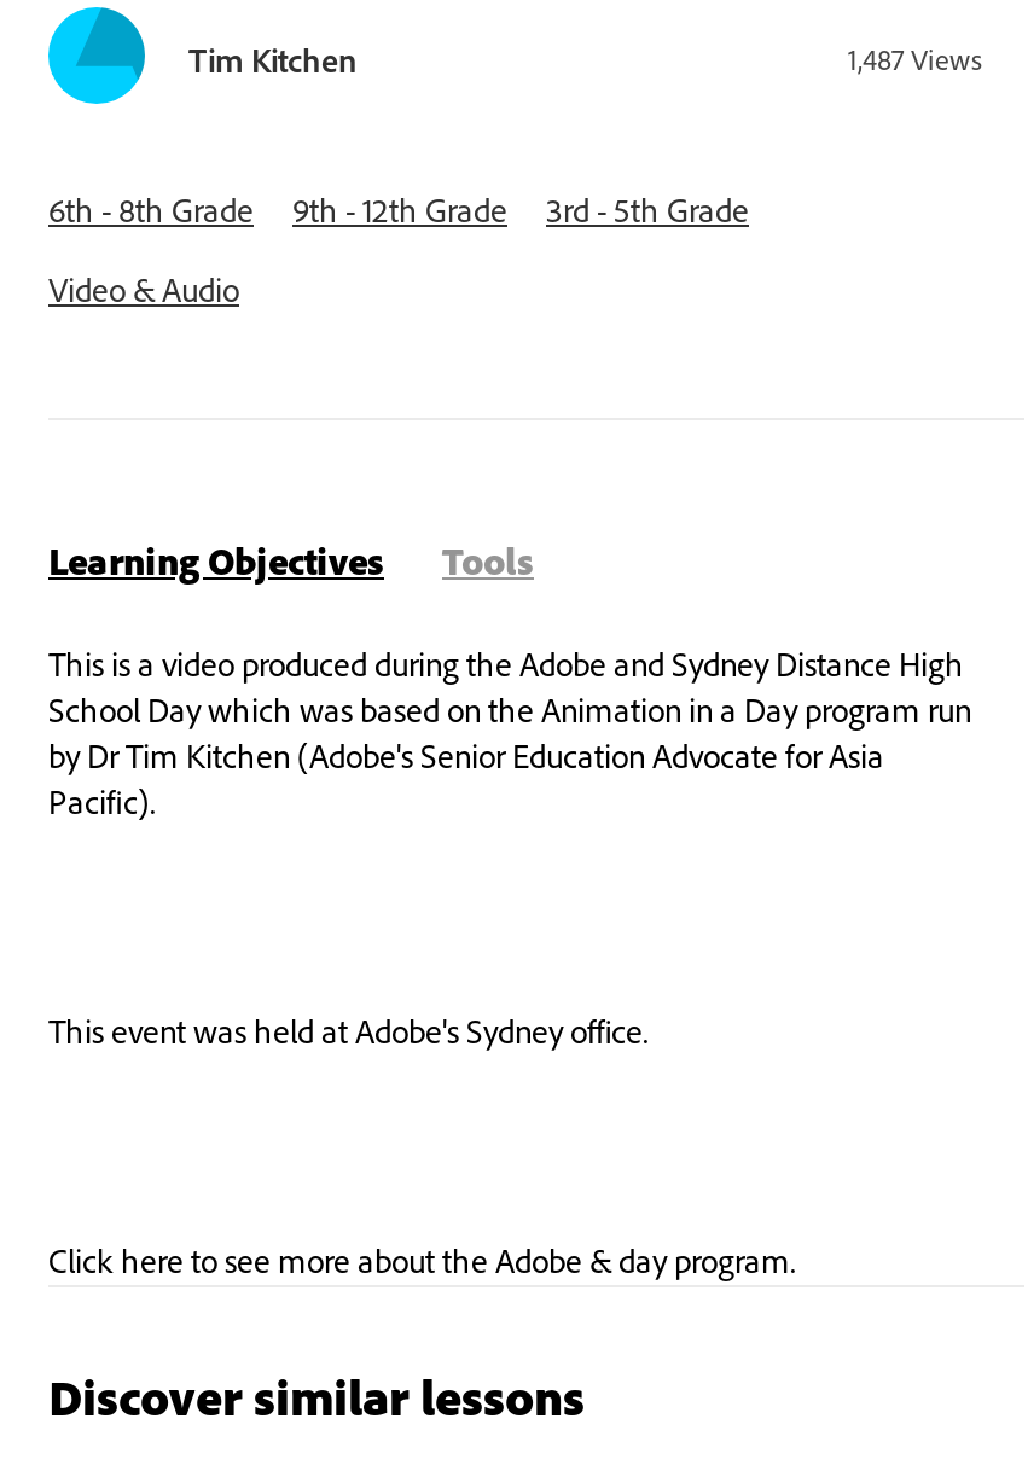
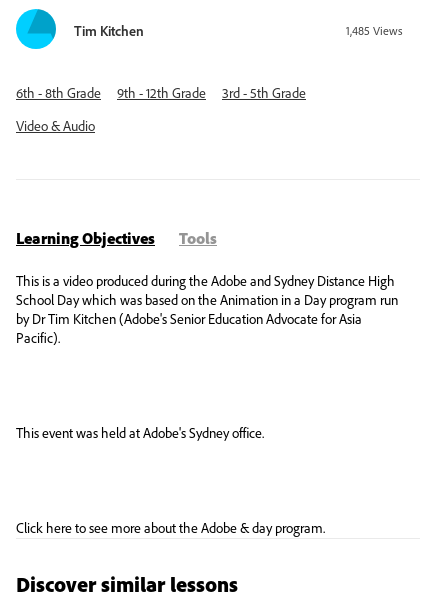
[848,41,983,77] 1,487 Views -> [346,23,403,38] 1,485 Views

